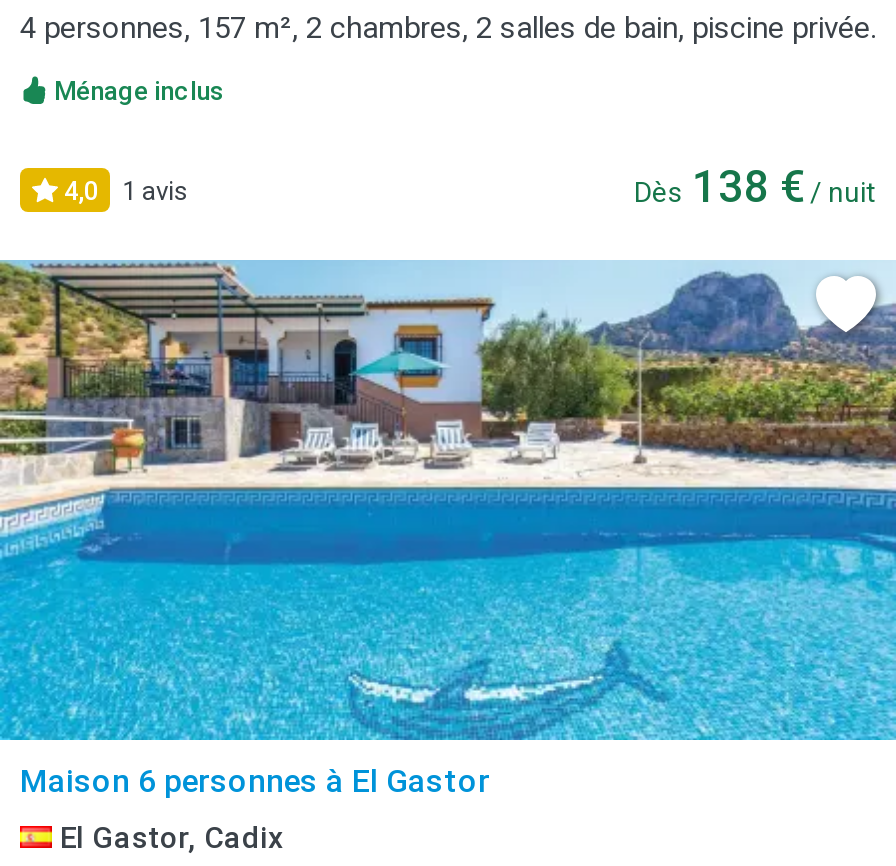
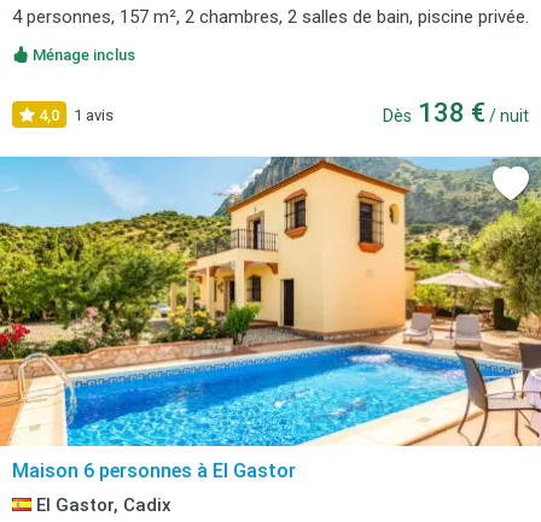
[6,260,890,742] [image] -> [4,156,537,447] [image]

